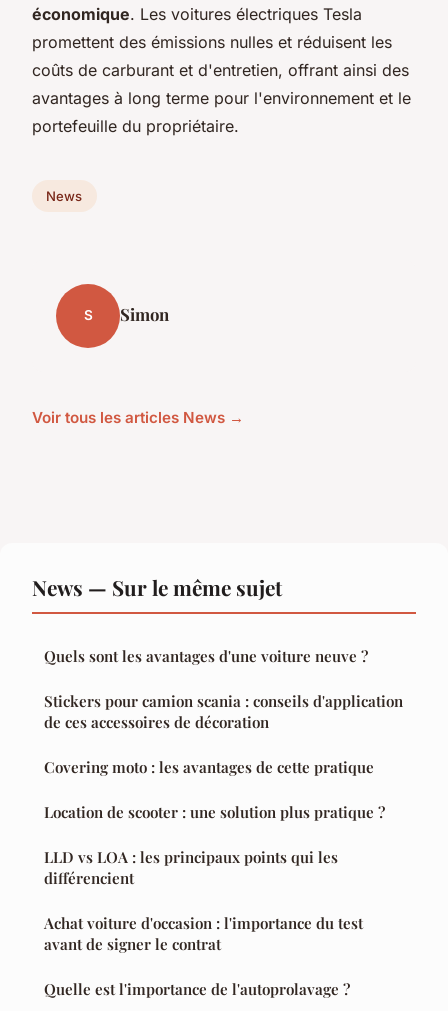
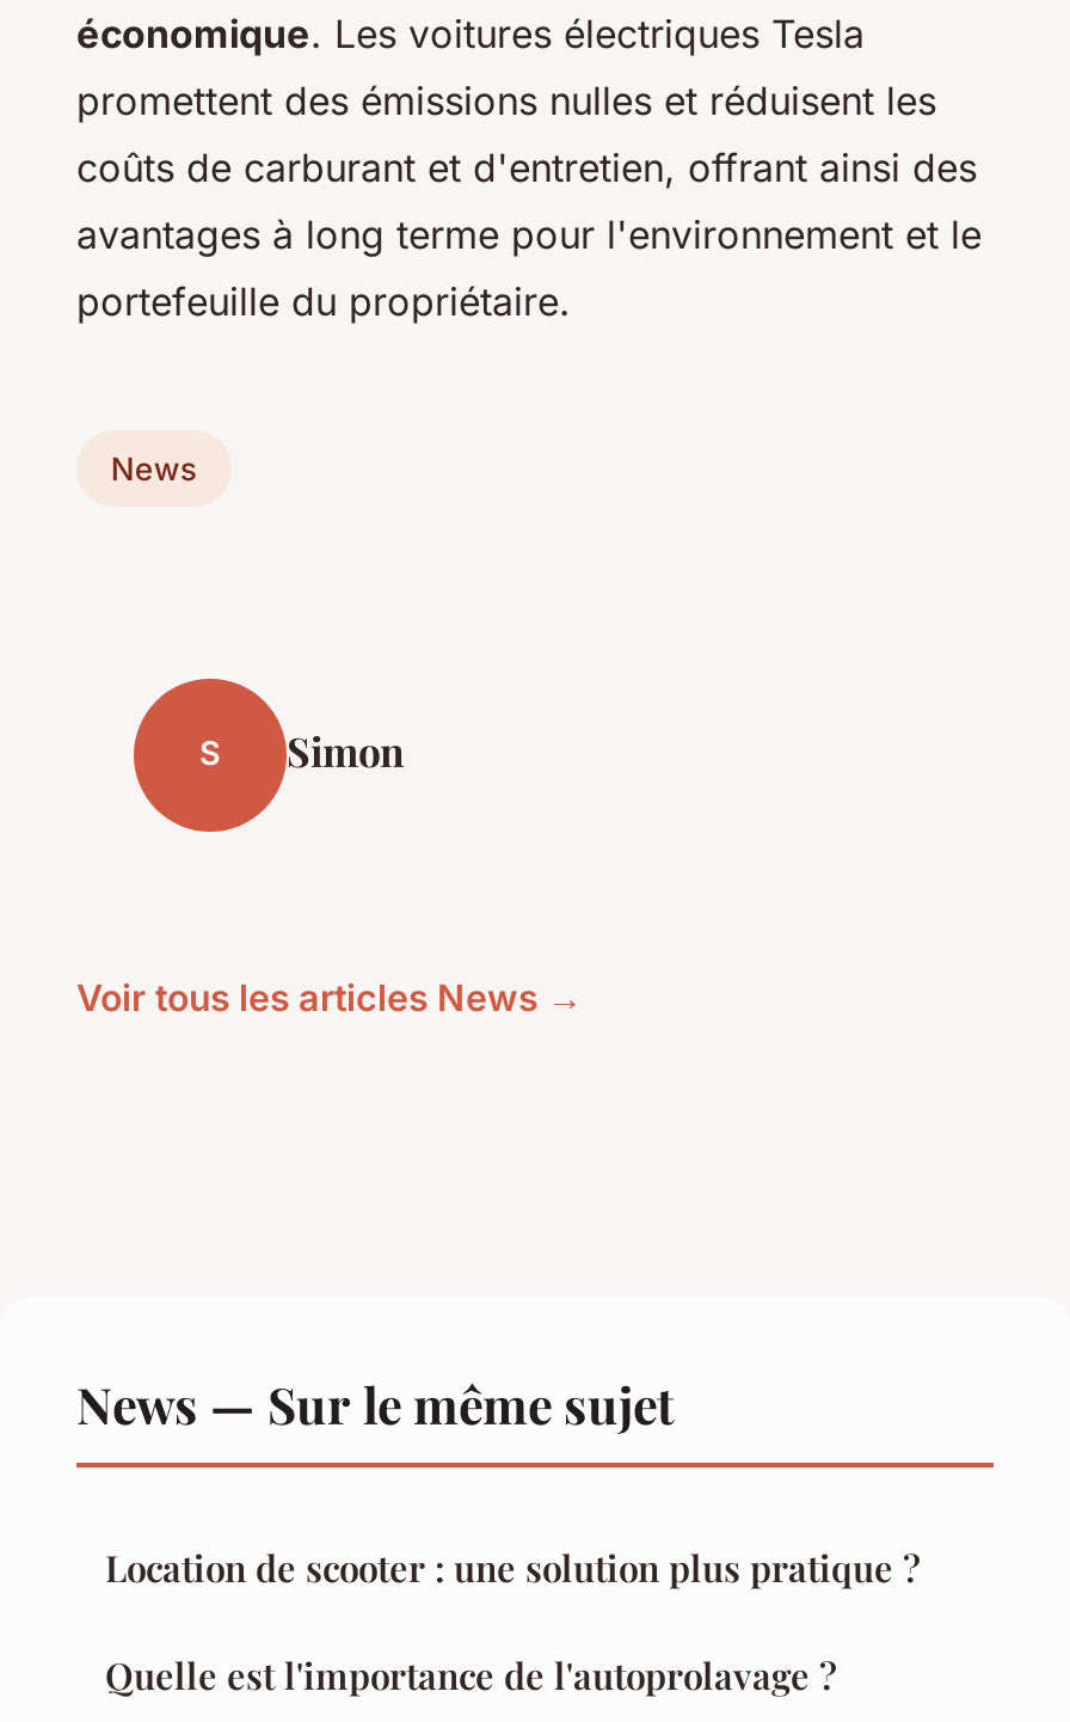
[44,646,403,777] Quels sont les avantages d'une voiture neuve ? | Stickers pour camion scania : conseils d'application | de ces accessoires de décoration | Covering moto : les avantages de cette pratique -> none
[44,847,363,954] LLD vs LOA : les principaux points qui les | différencient | Achat voiture d'occasion : l'importance du test | avant de signer le contrat -> none

